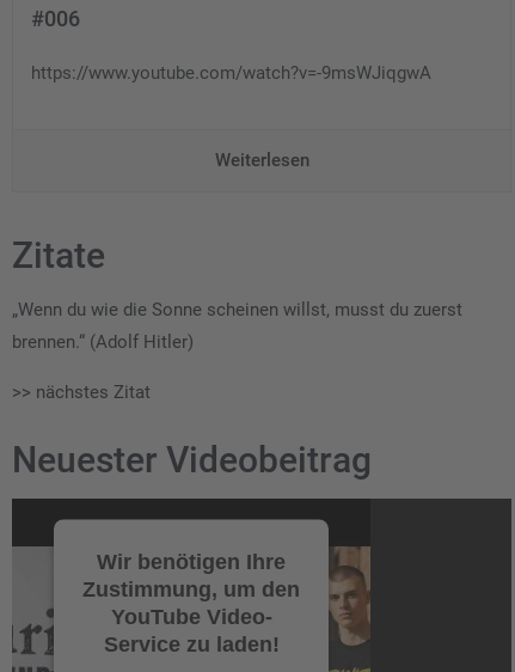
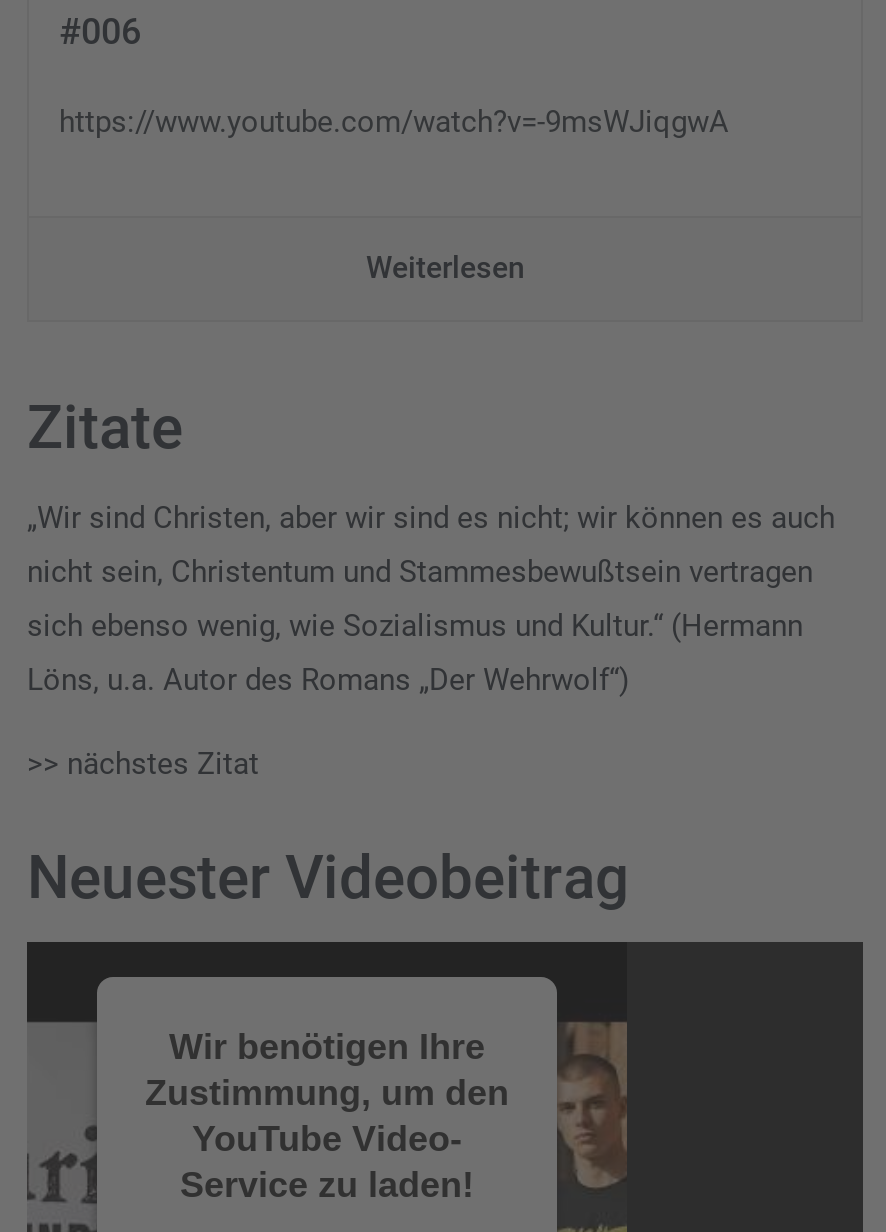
[12,299,462,353] „Wenn du wie die Sonne scheinen willst, musst du zuerst | brennen.“ (Adolf Hitler) -> [27,501,835,699] „Wir sind Christen, aber wir sind es nicht; wir können es auch | nicht sein, Christentum und Stammesbewußtsein vertragen | sich ebenso wenig, wie Sozialismus und Kultur.“ (Hermann | Löns, u.a. Autor des Romans „Der Wehrwolf“)

